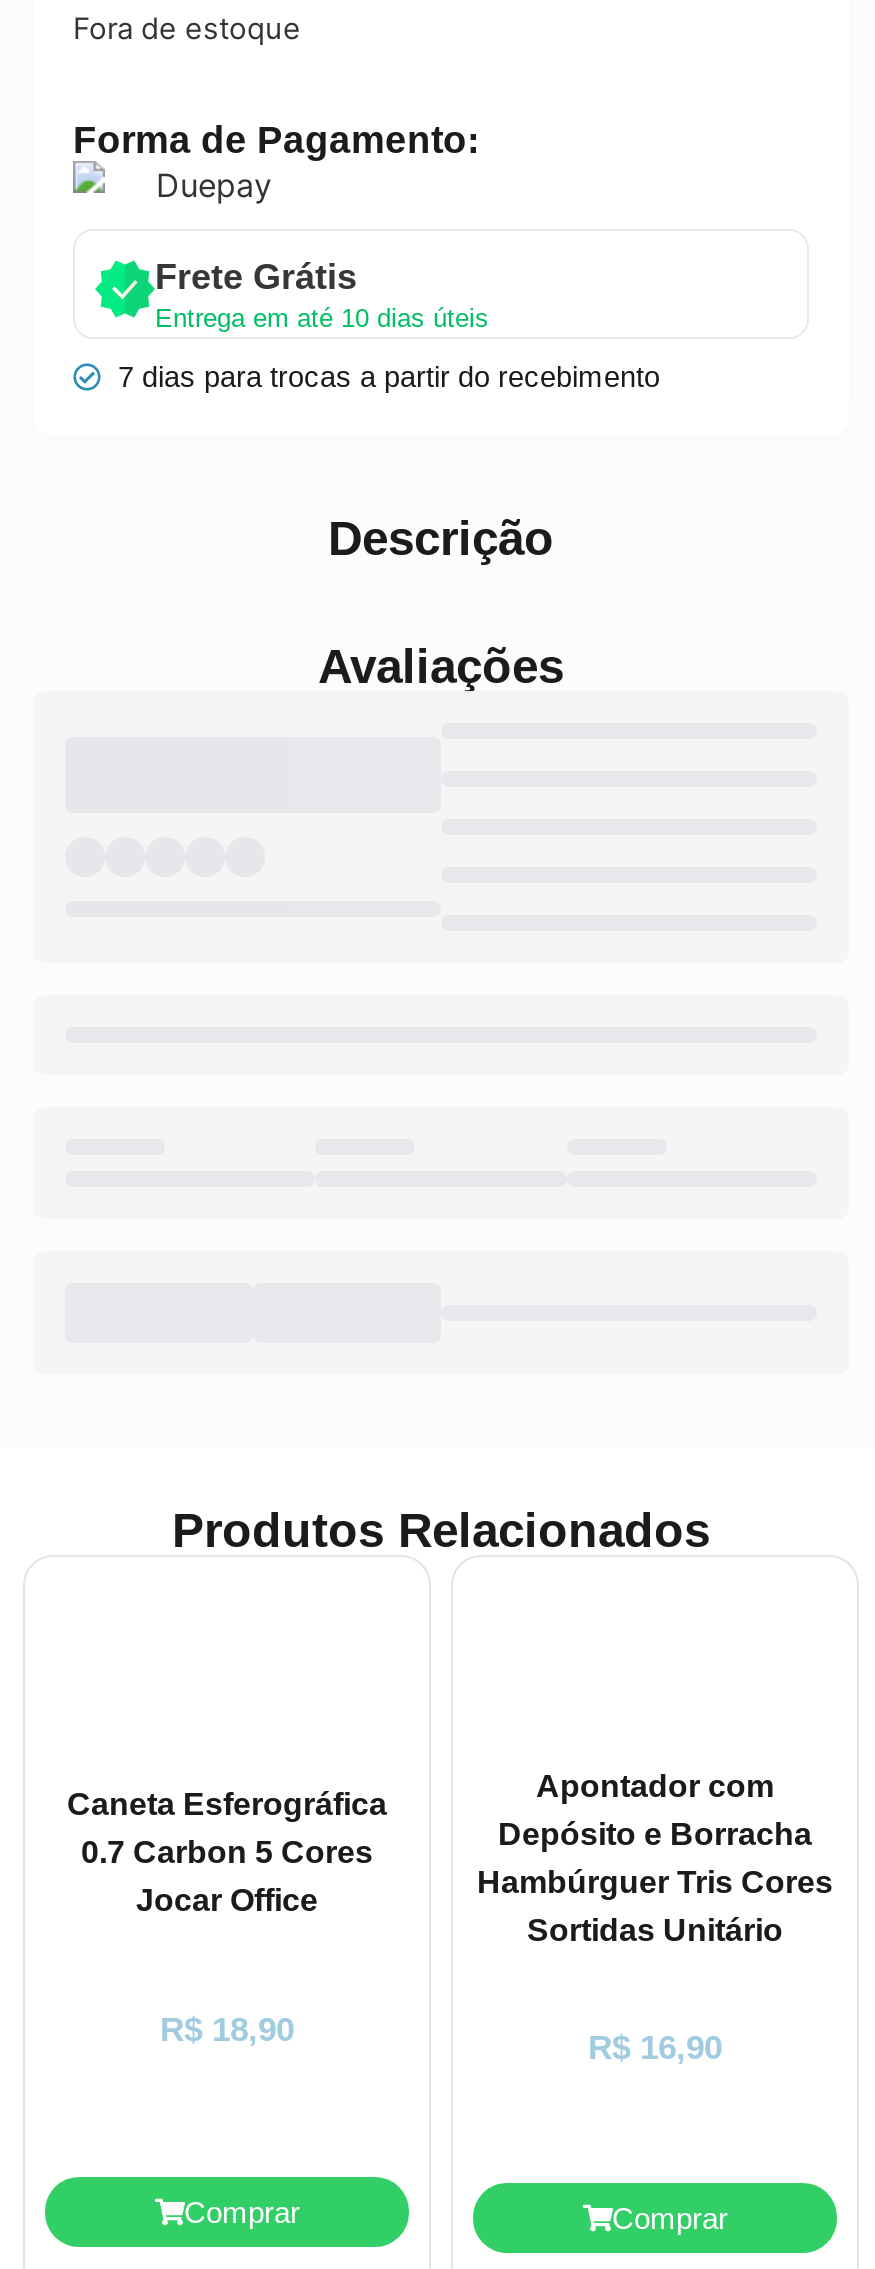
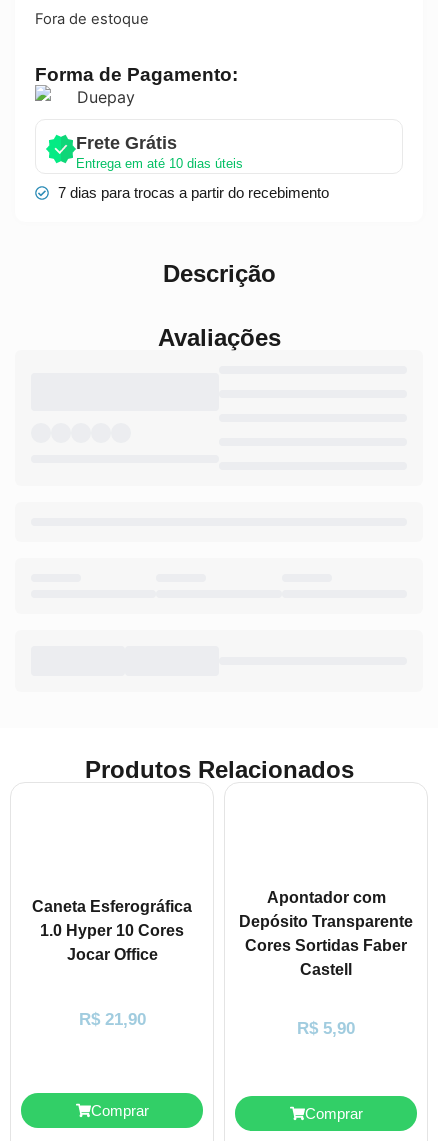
[477,1817,833,1947] Depósito e Borracha | Hambúrguer Tris Cores | Sortidas Unitário -> [239,913,413,978] Depósito Transparente | Cores Sortidas Faber | Castell
[81,1835,373,1869] 0.7 Carbon 5 Cores -> [40,922,184,939] 1.0 Hyper 10 Cores
[160,2012,294,2050] R$18,90 -> [78,1010,145,1029] R$21,90
[588,2030,722,2068] R$16,90 -> [297,1019,355,1038] R$5,90

